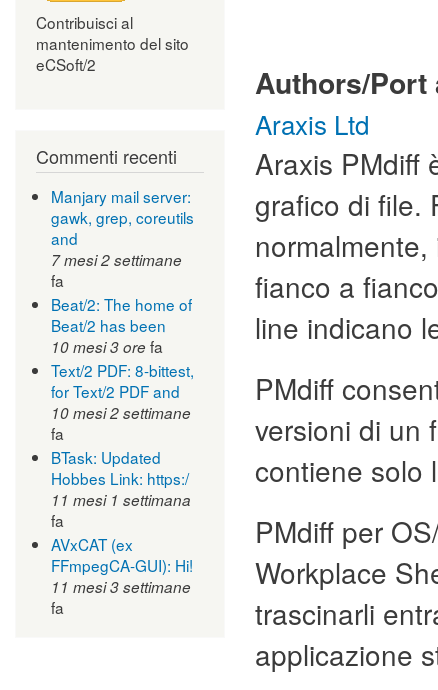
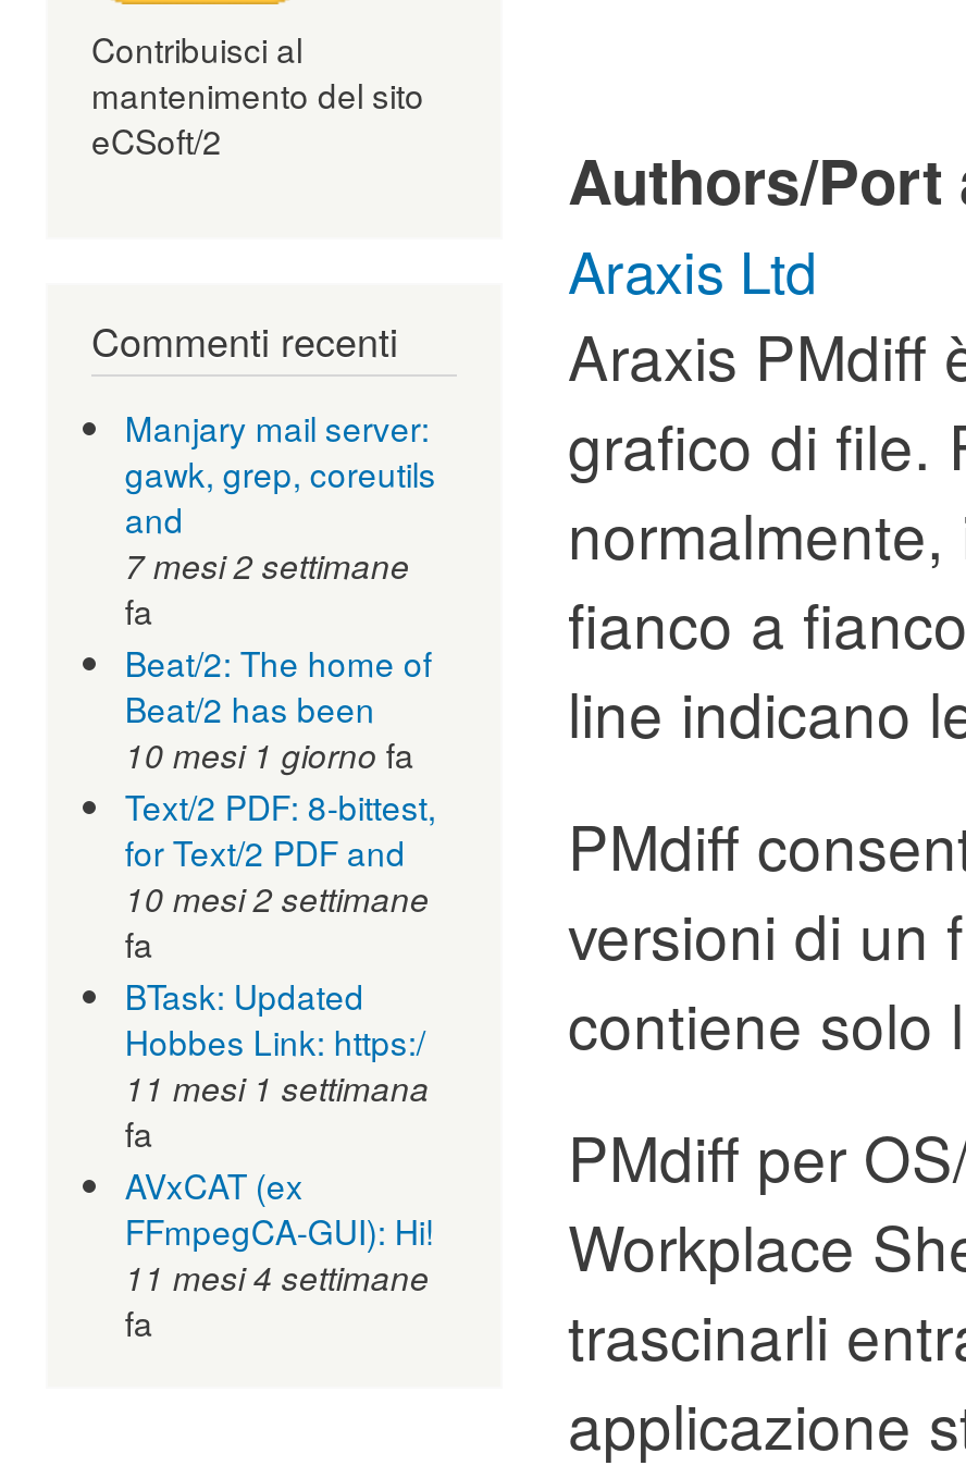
[51,335,163,357] 10 mesi 3 ore fa -> [125,729,414,776] 10 mesi 1 giorno fa
[51,576,191,597] 11 mesi 3 settimane -> [125,1253,429,1299] 11 mesi 4 settimane

